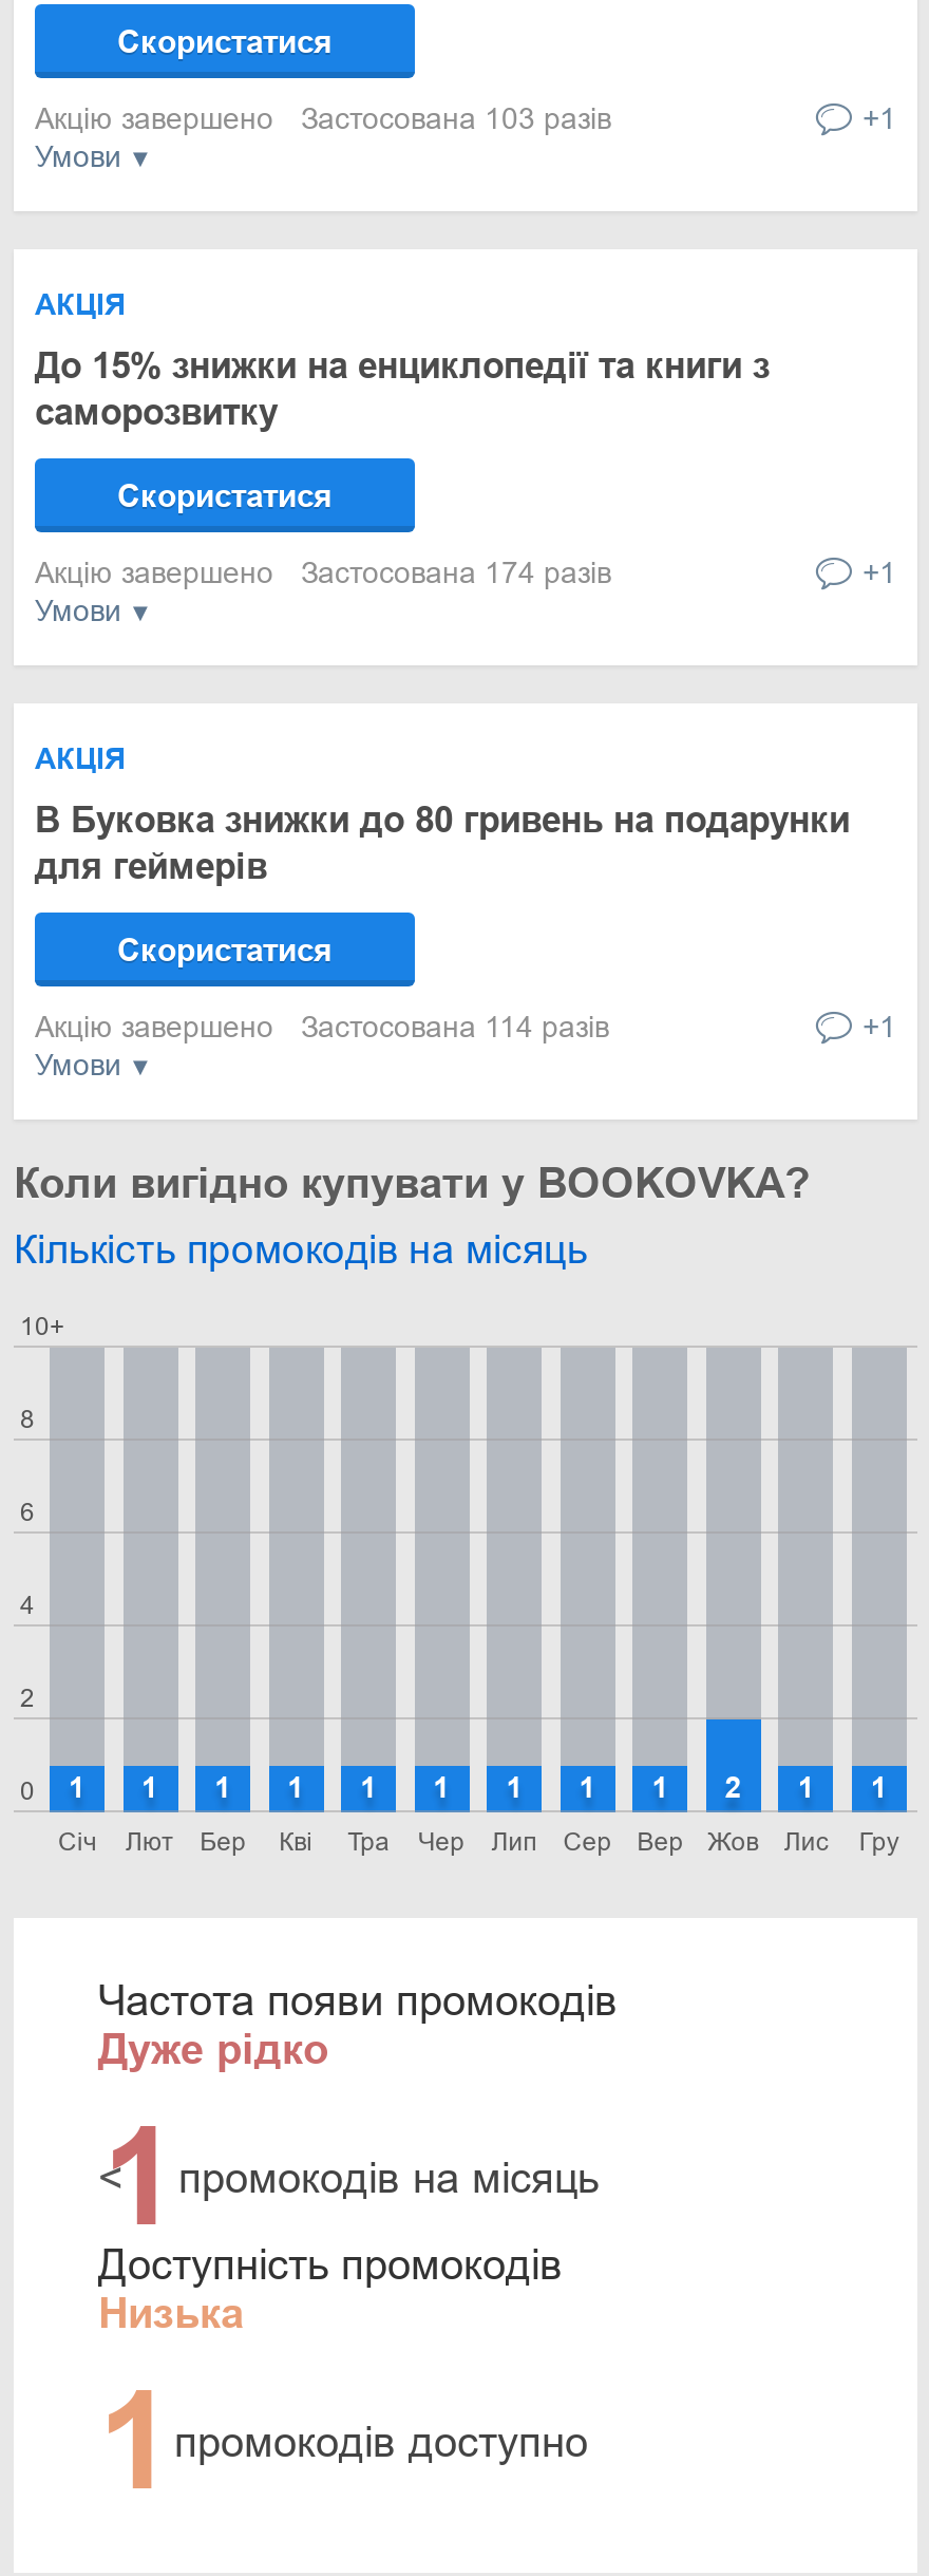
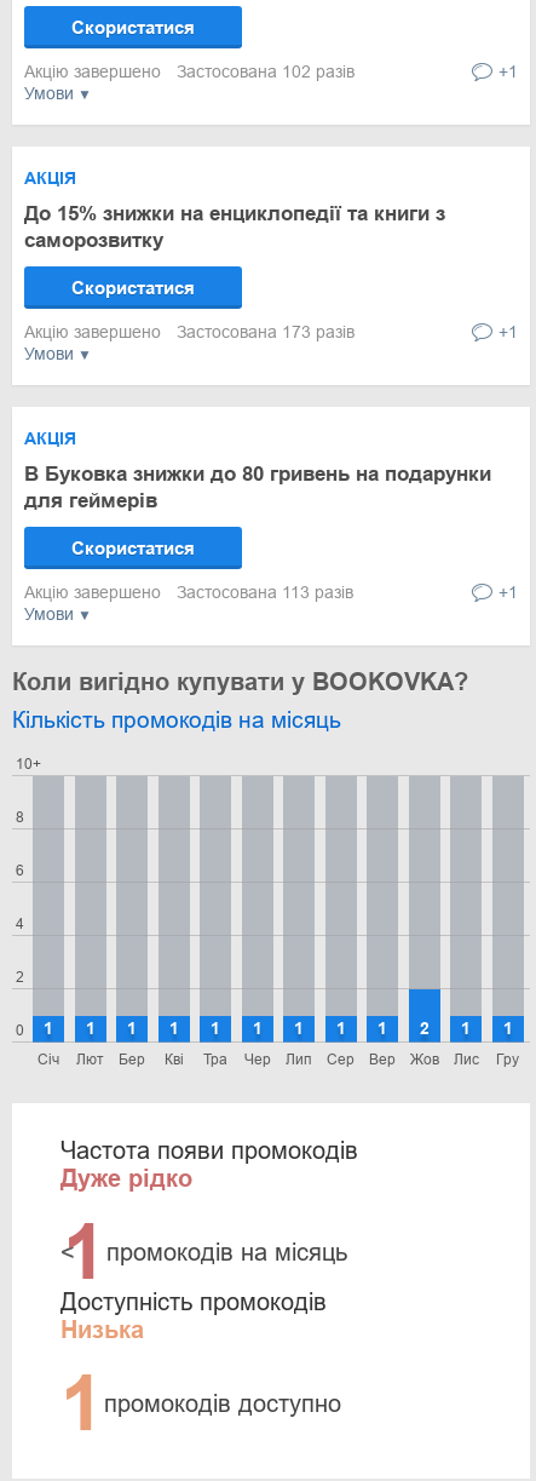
[35,101,611,135] Акцію завершено Застосована 103 разів -> [24,62,355,81] Акцію завершено Застосована 102 разів
[35,556,611,589] Акцію завершено Застосована 174 разів -> [24,322,355,341] Акцію завершено Застосована 173 разів
[35,1010,609,1043] Акцію завершено Застосована 114 разів -> [24,582,353,602] Акцію завершено Застосована 113 разів

